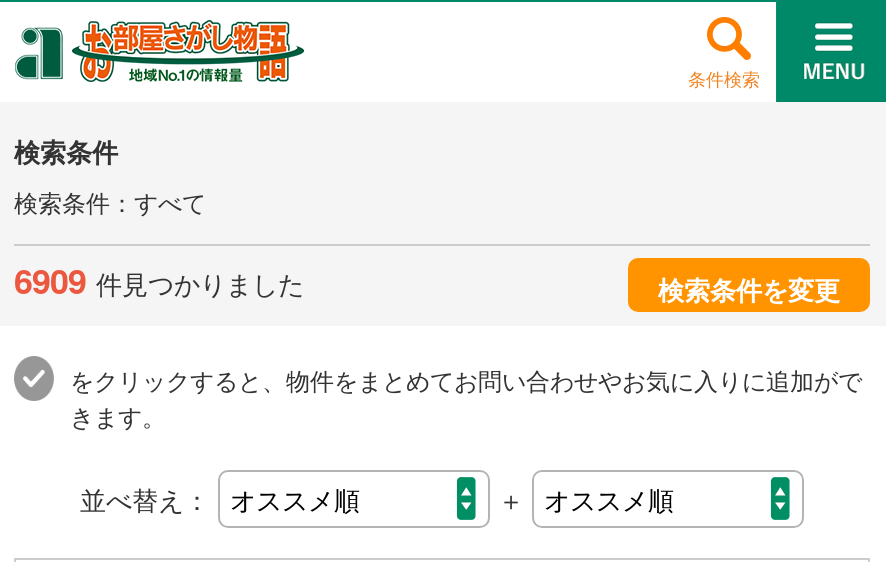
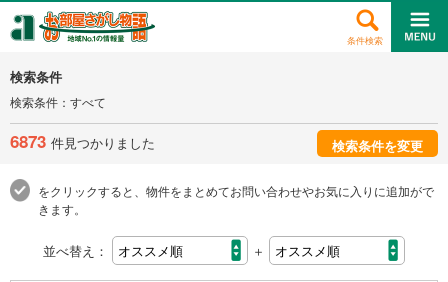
[14,256,304,304] 6909 件見つかりました -> [10,129,155,153] 6873 件見つかりました

